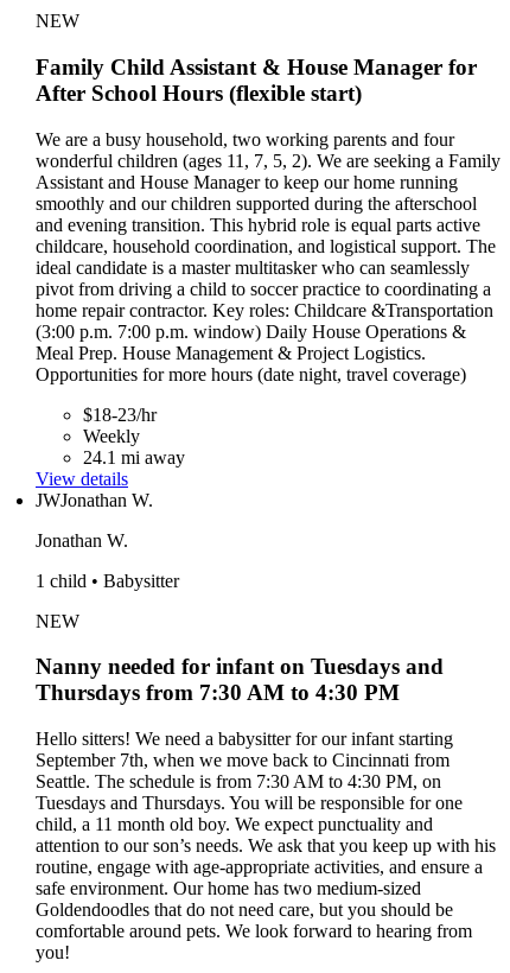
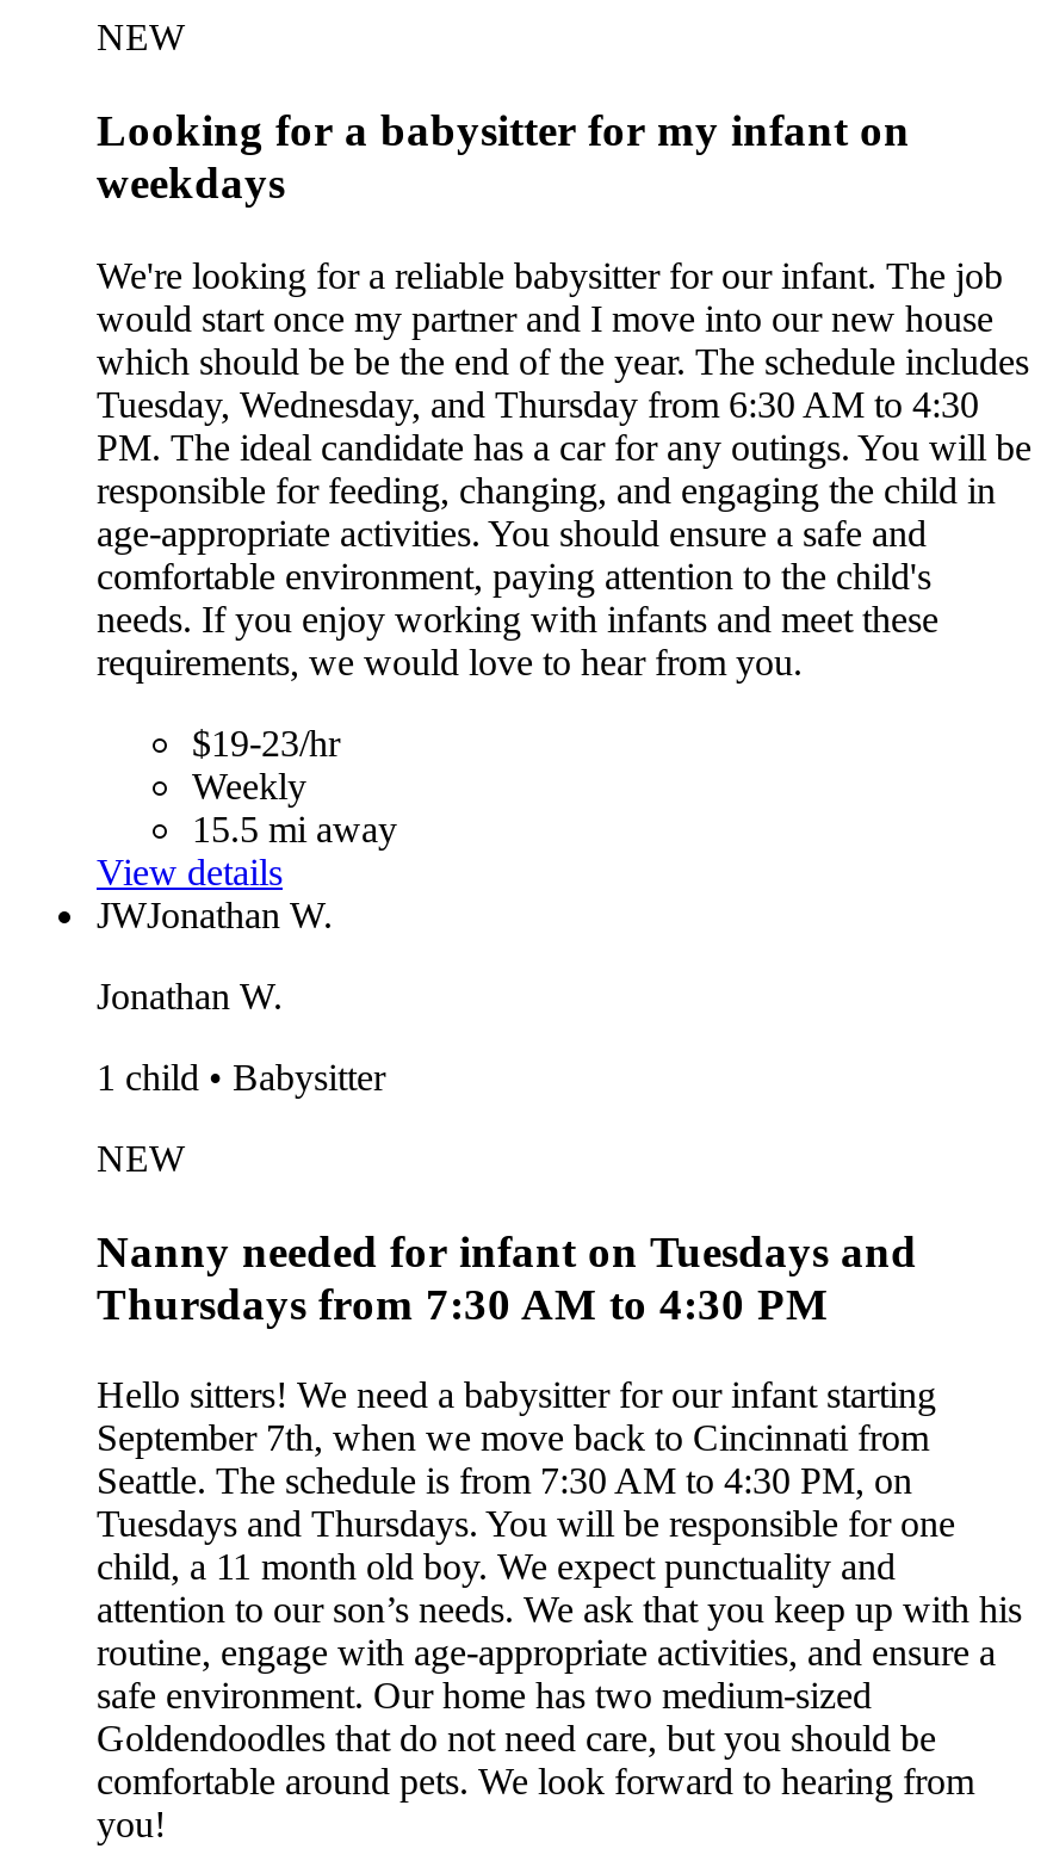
[36,54,477,105] Family Child Assistant & House Manager for | After School Hours (flexible start) -> [97,106,910,208] Looking for a babysitter for my infant on | weekdays
[36,129,501,384] We are a busy household, two working parents and four | wonderful children (ages 11, 7, 5, 2). We are seeking a Family | Assistant and House Manager to keep our home running | smoothly and our children supported during the afterschool | and evening transition. This hybrid role is equal parts active | childcare, household coordination, and logistical support. The | ideal candidate is a master multitasker who can seamlessly | pivot from driving a child to soccer practice to coordinating a | home repair contractor. Key roles: Childcare &Transportation | (3:00 p.m. 7:00 p.m. window) Daily House Operations & | Meal Prep. House Management & Project Logistics. | Opportunities for more hours (date night, travel coverage) -> [97,255,1031,682] We're looking for a reliable babysitter for our infant. The job | would start once my partner and I move into our new house | which should be be the end of the year. The schedule includes | Tuesday, Wednesday, and Thursday from 6:30 AM to 4:30 | PM. The ideal candidate has a car for any outings. You will be | responsible for feeding, changing, and engaging the child in | age-appropriate activities. You should ensure a safe and | comfortable environment, paying attention to the child's | needs. If you enjoy working with infants and meet these | requirements, we would love to hear from you.
[83,404,157,424] $18-23/hr -> [192,723,340,763] $19-23/hr
[83,447,185,467] 24.1 mi away -> [192,809,397,849] 15.5 mi away

